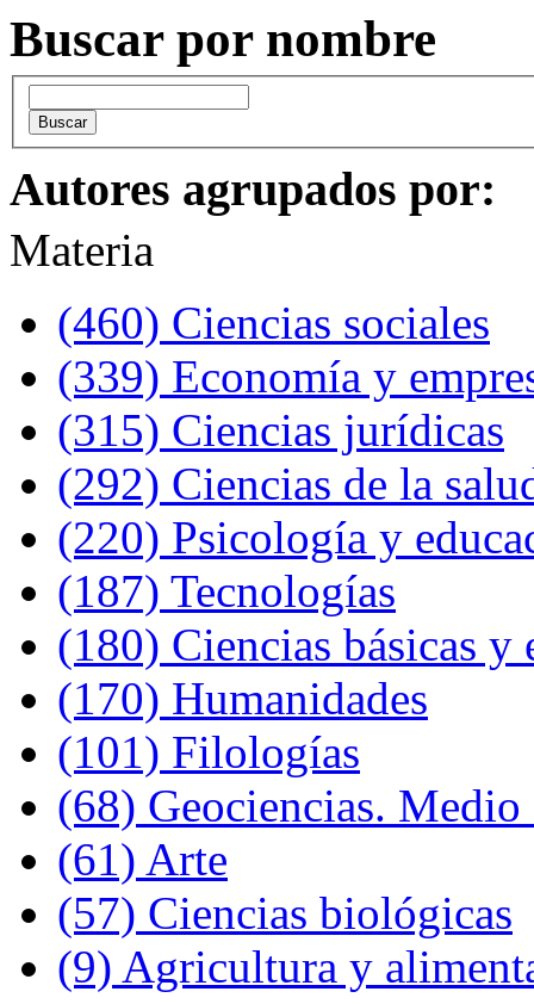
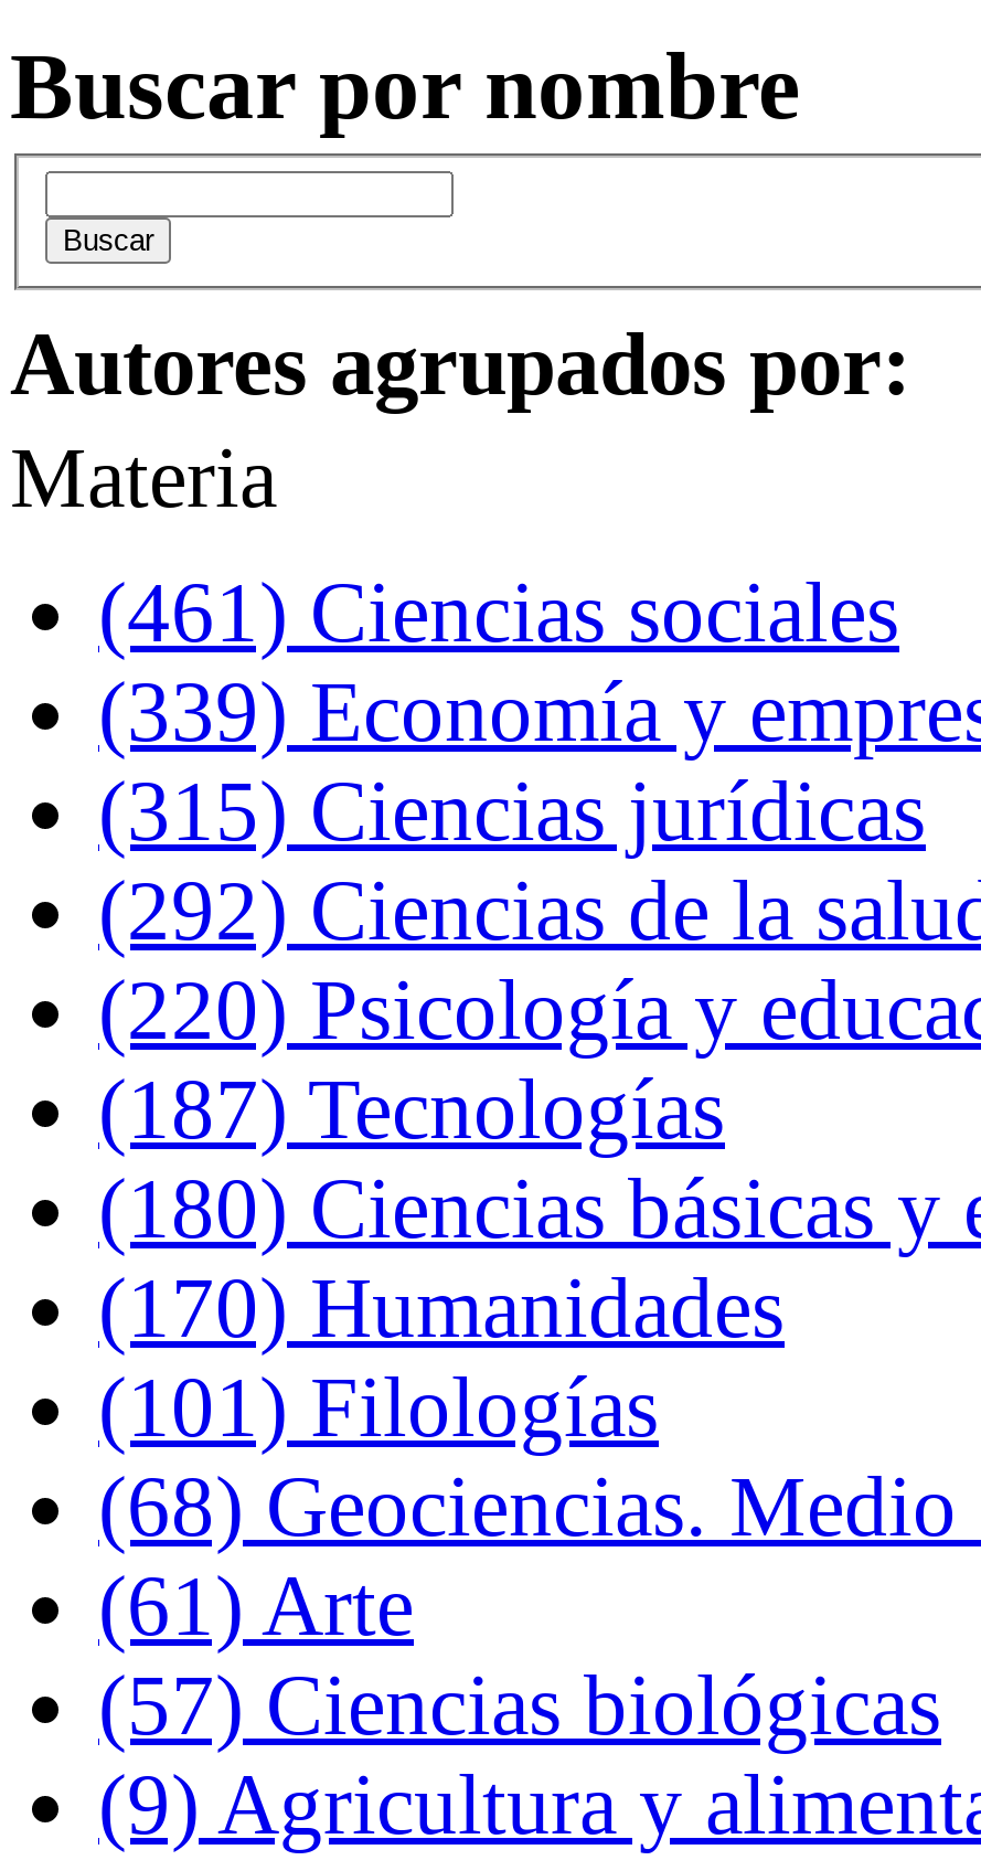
[57,297,490,348] (460) Ciencias sociales -> [98,564,899,659] (461) Ciencias sociales

